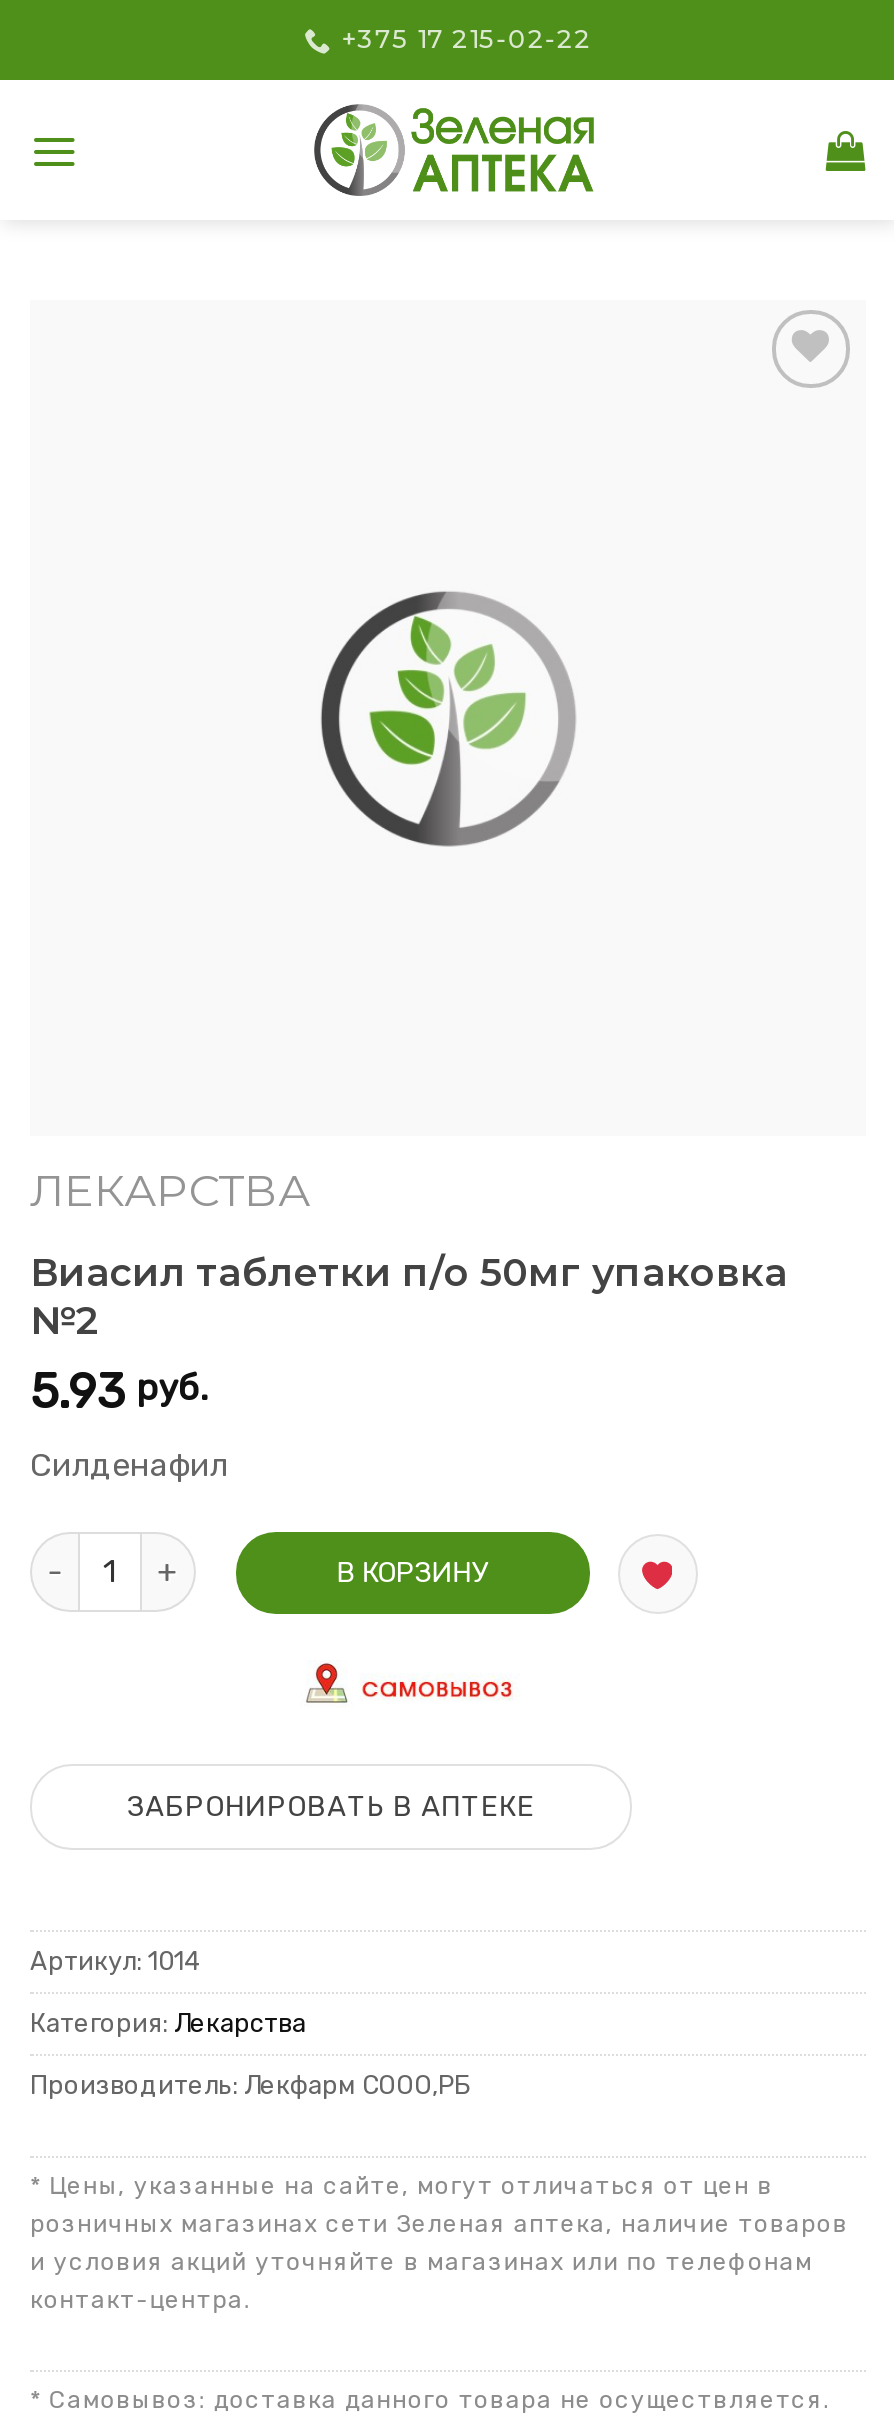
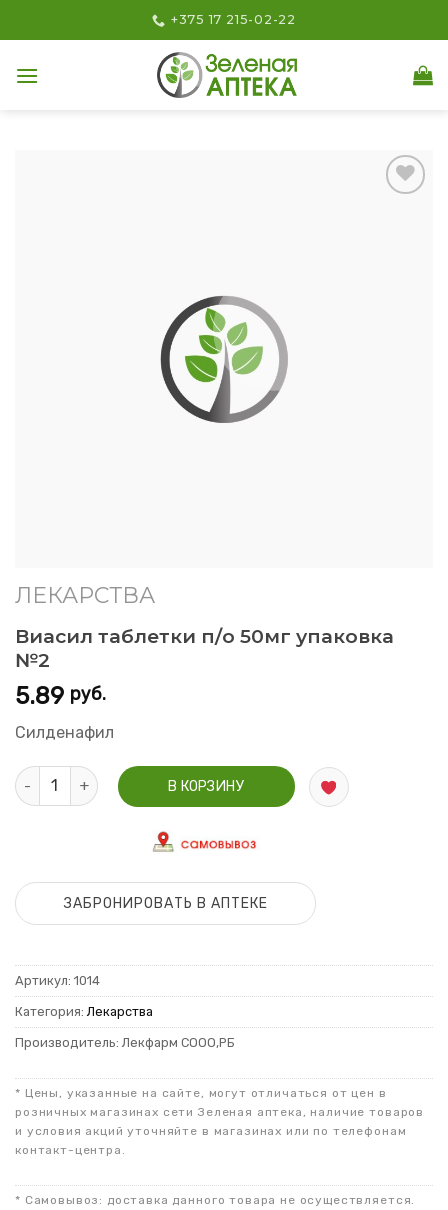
[30,1364,208,1420] 5.93 руб. -> [15,682,106,710] 5.89 руб.

